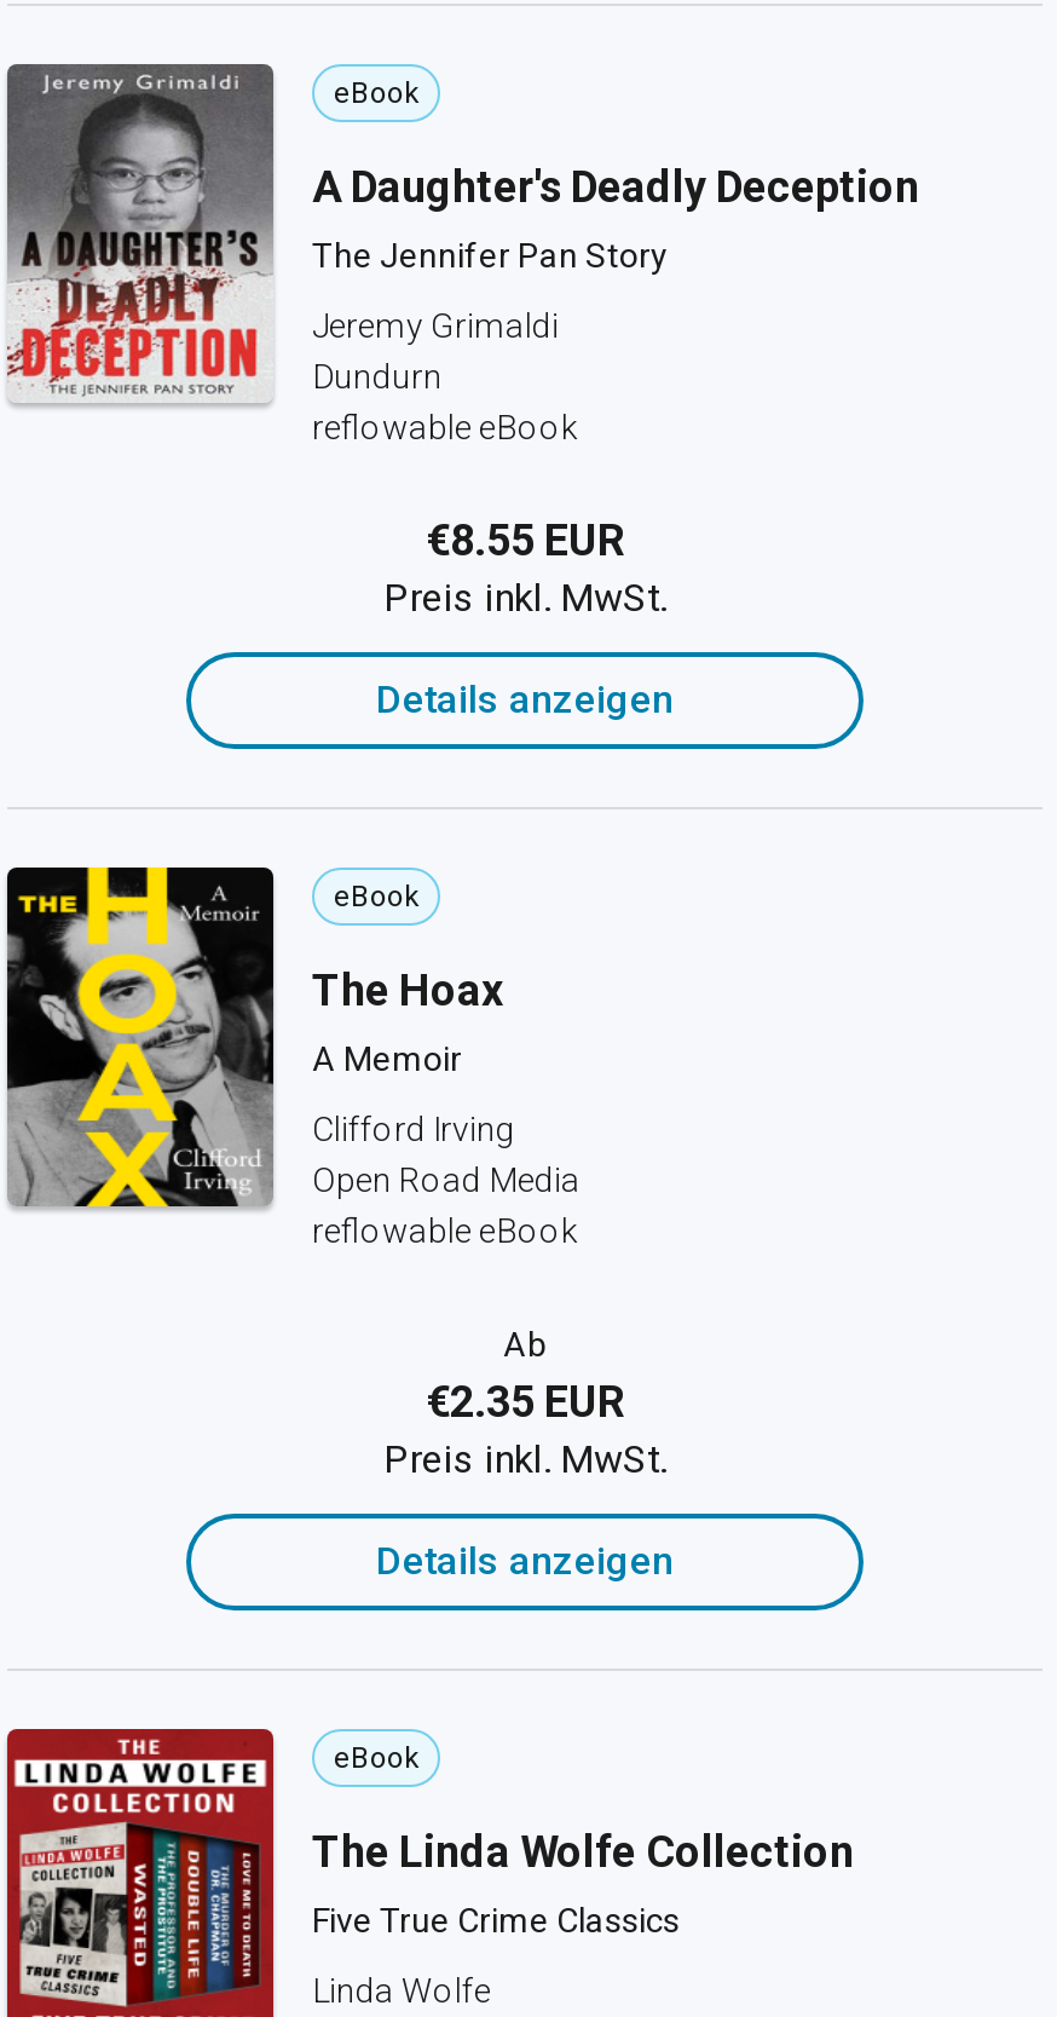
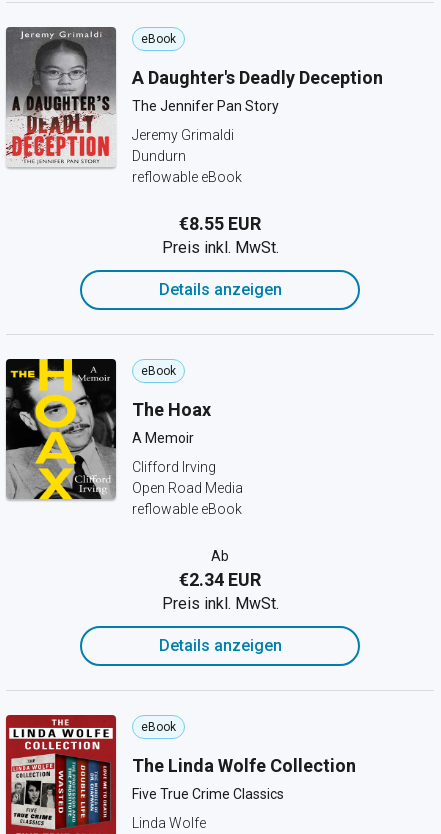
[426,1376,624,1427] €2.35 EUR -> [179,569,261,590] €2.34 EUR

